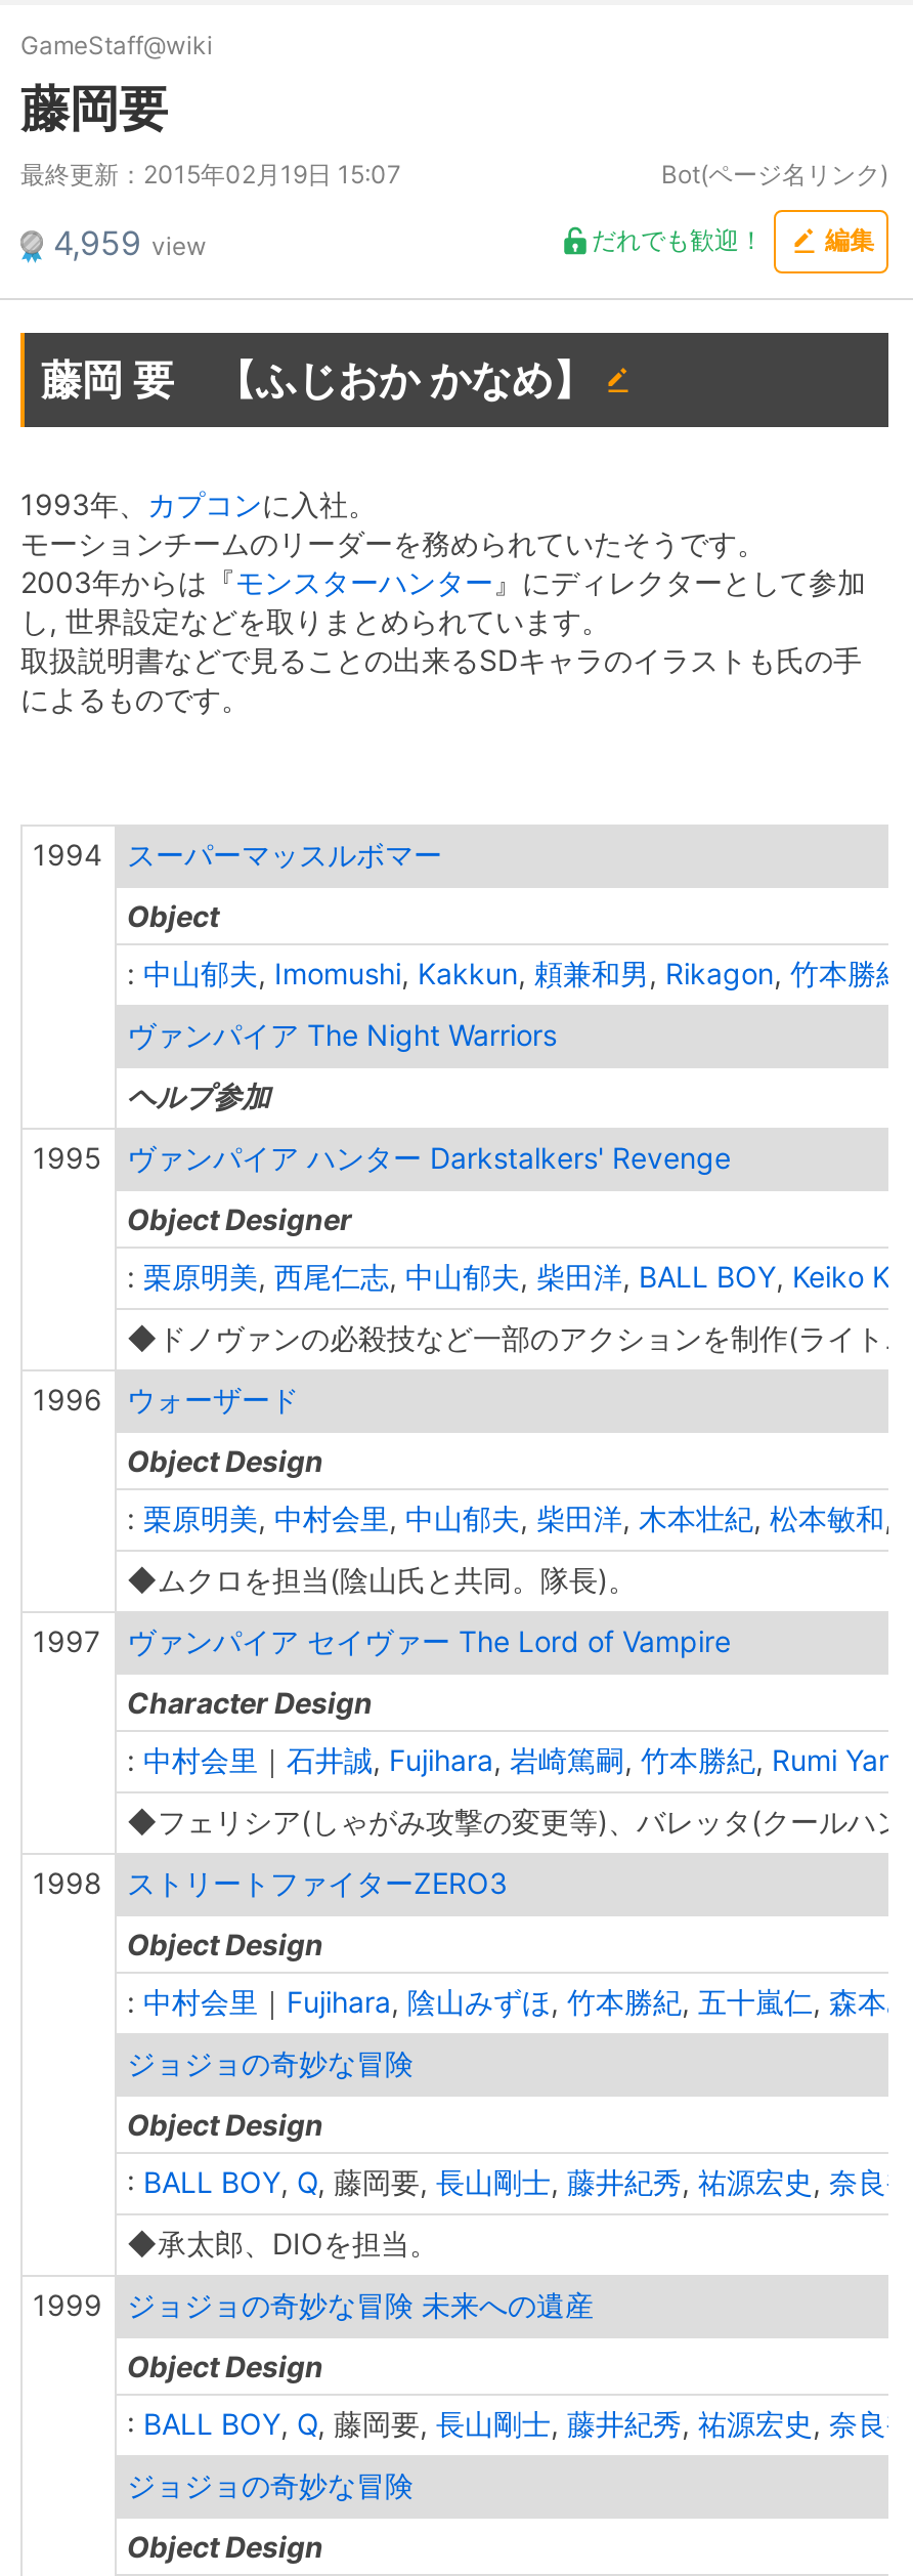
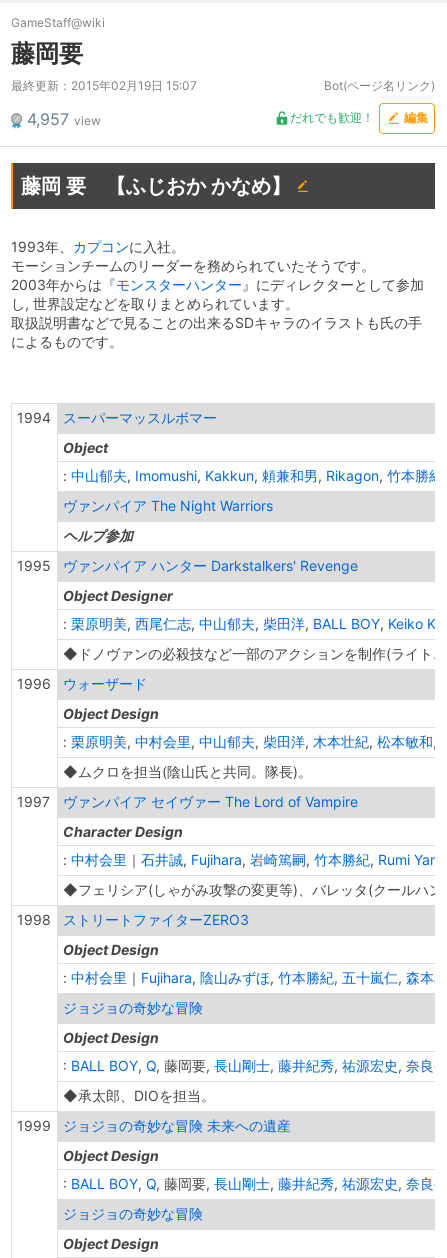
[53,221,207,262] 4,959 view -> [27,108,101,128] 4,957 view

